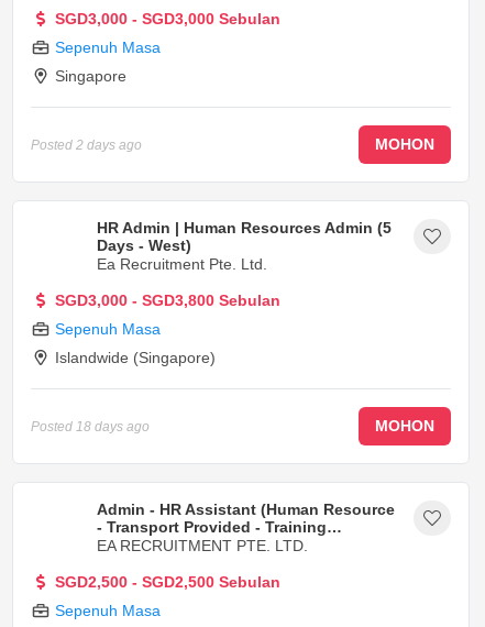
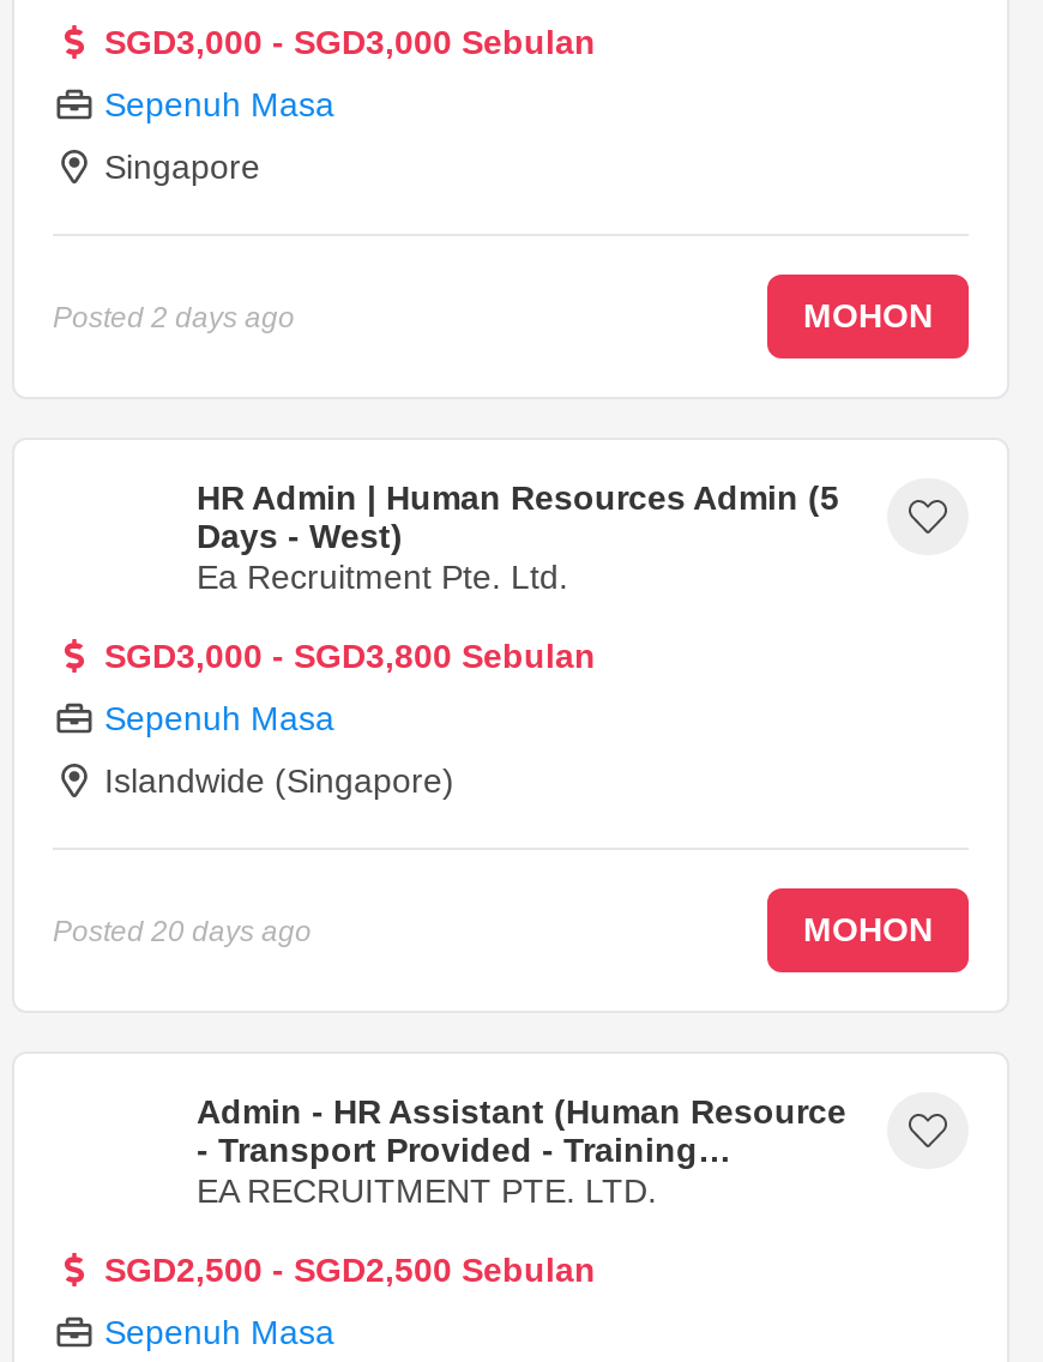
[31,419,150,434] Posted 18 days ago -> [53,914,312,947] Posted 20 days ago

